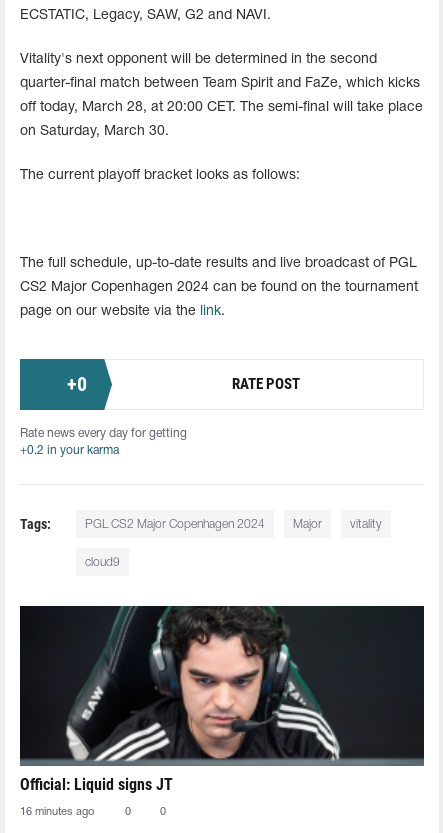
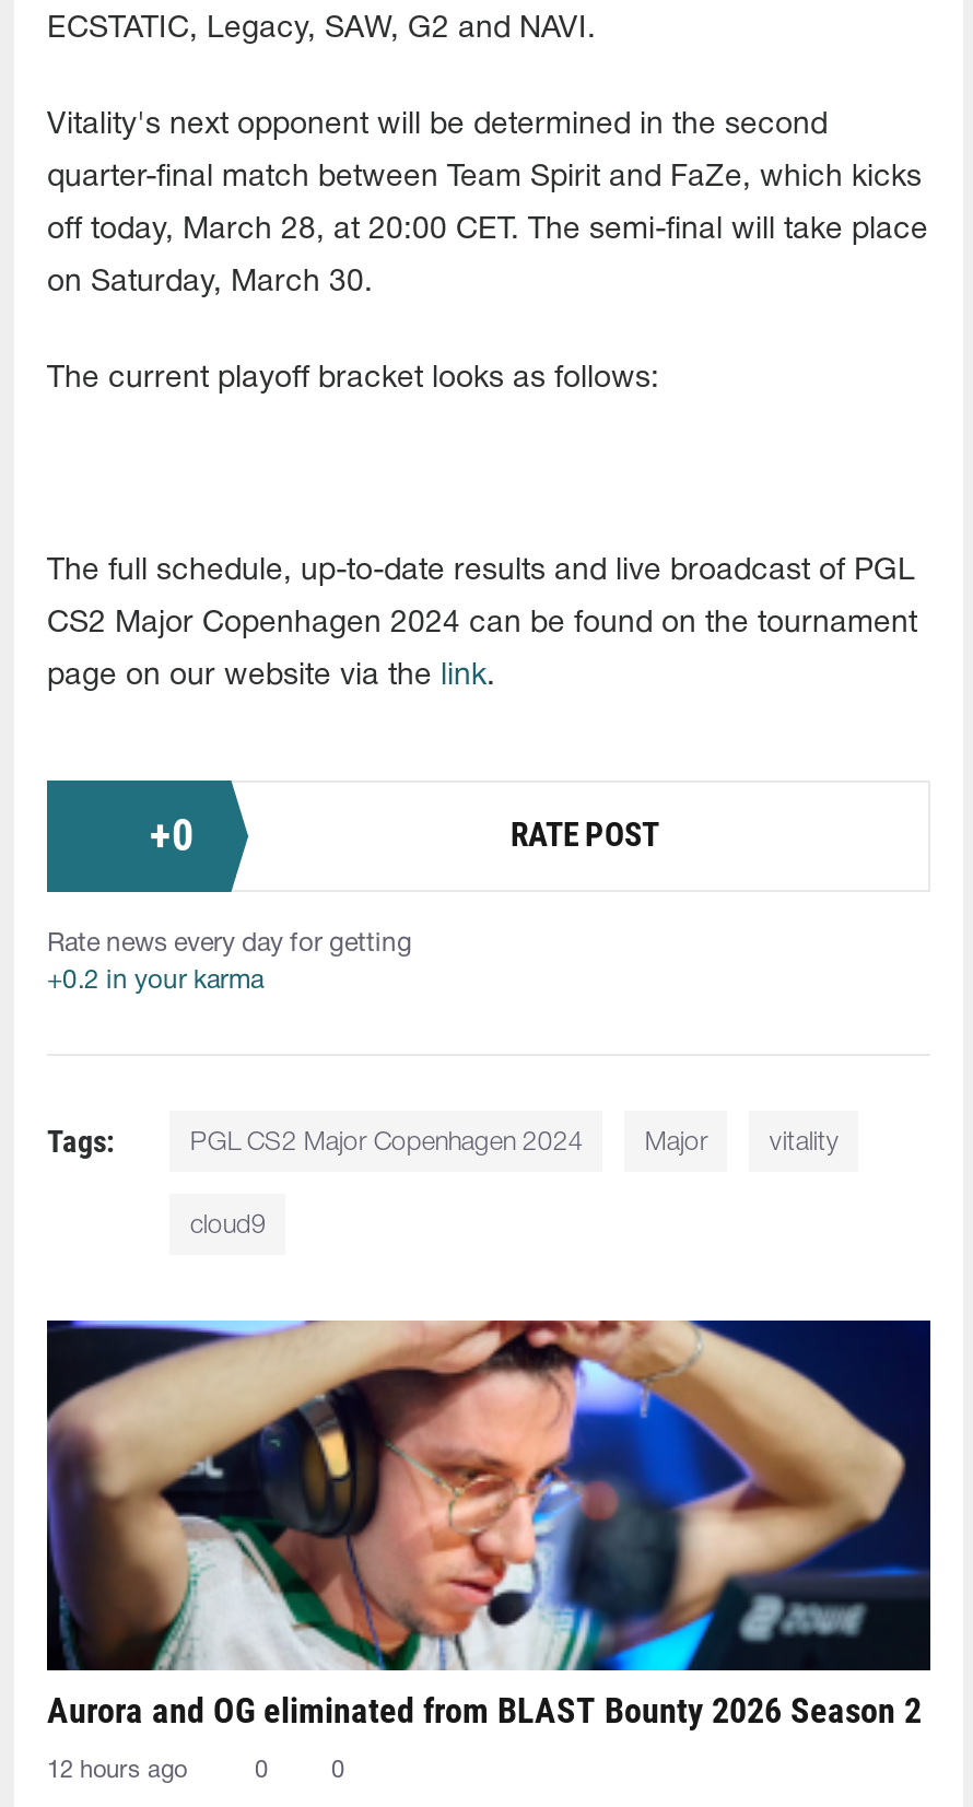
[19,605,424,794] [image] | Official: Liquid signs JT -> [45,1318,930,1731] [image] | Aurora and OG eliminated from BLAST Bounty 2026 Season 2
[20,807,94,817] 16 minutes ago -> [47,1759,187,1781] 12 hours ago

